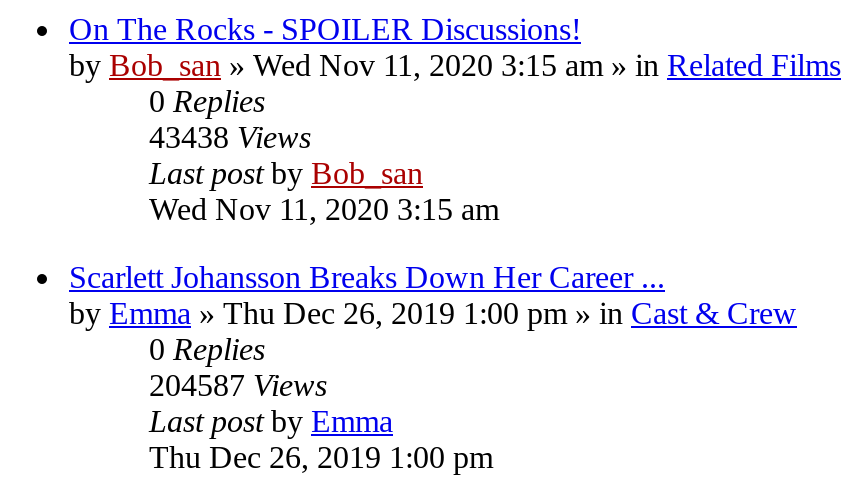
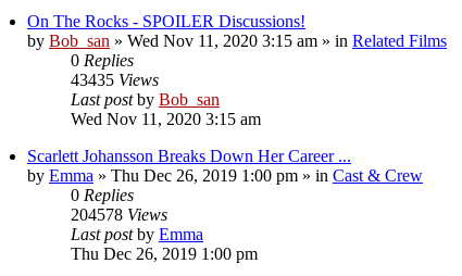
[149,120,311,154] 43438 Views -> [71,71,159,89] 43435 Views
[149,368,327,402] 204587 Views -> [71,205,167,224] 204578 Views

